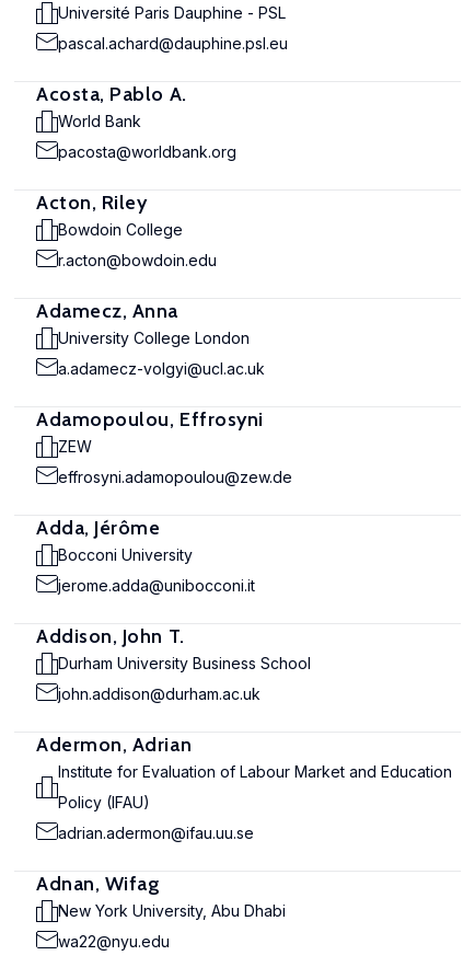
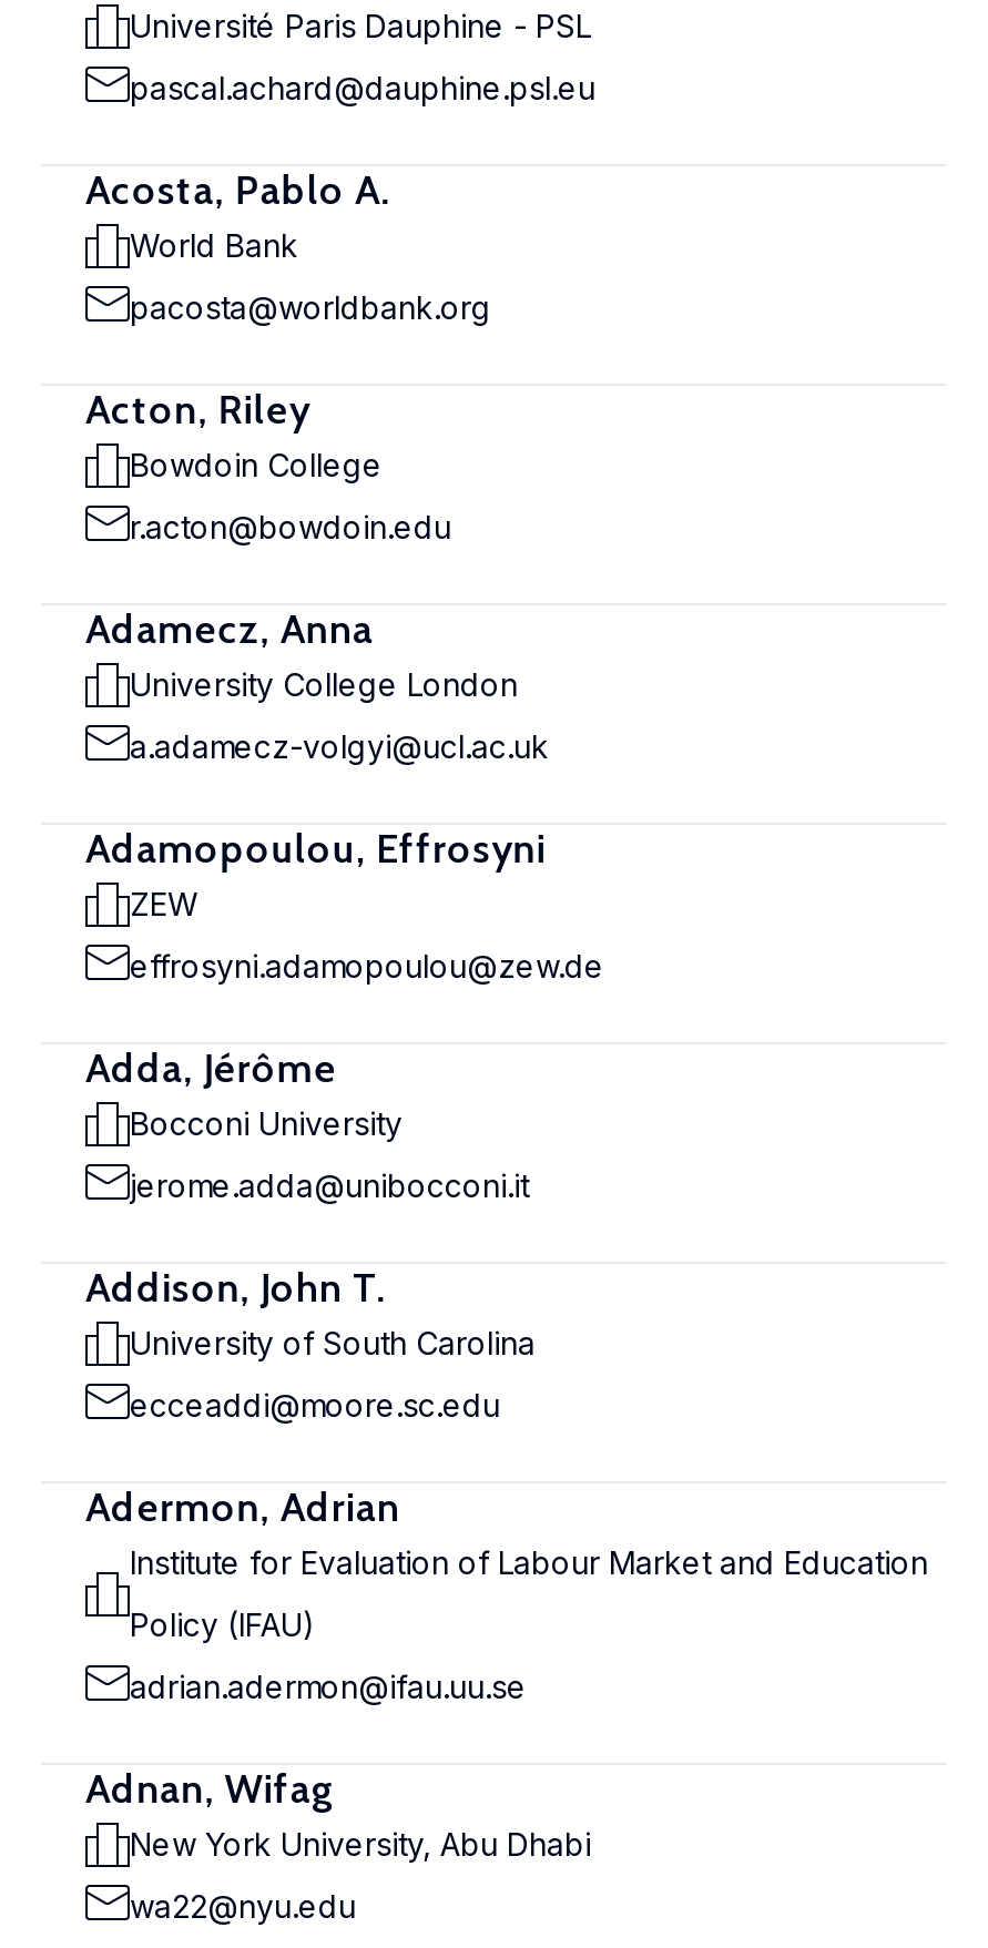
[58,654,311,672] Durham University Business School -> [130,1324,536,1361] University of South Carolina
[58,684,261,703] john.addison@durham.ac.uk -> [130,1386,500,1424] ecceaddi@moore.sc.edu

